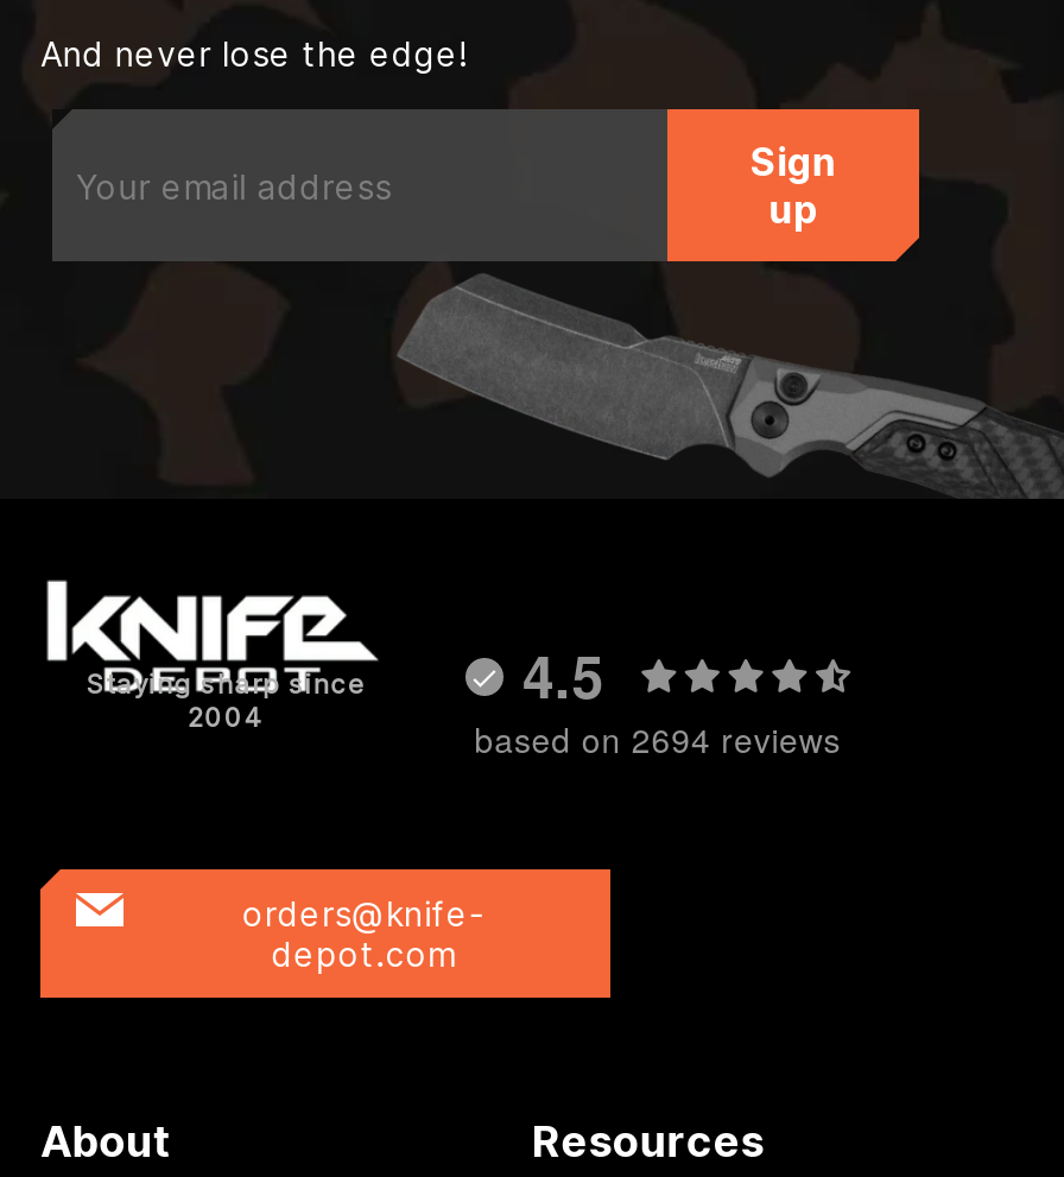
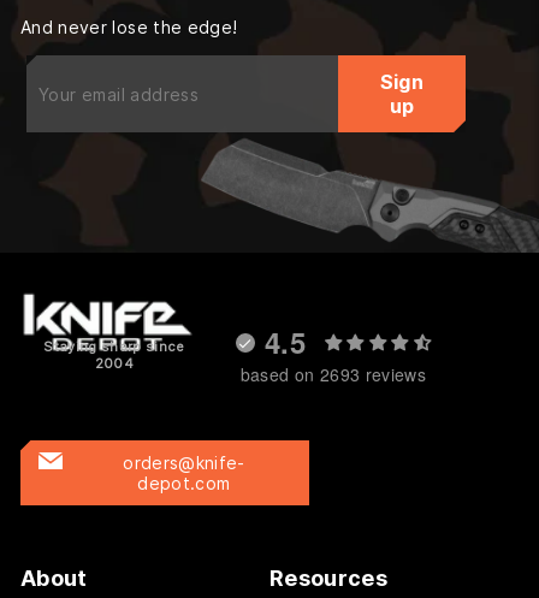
[475,715,841,762] based on 2694 reviews -> [240,362,426,386] based on 2693 reviews

